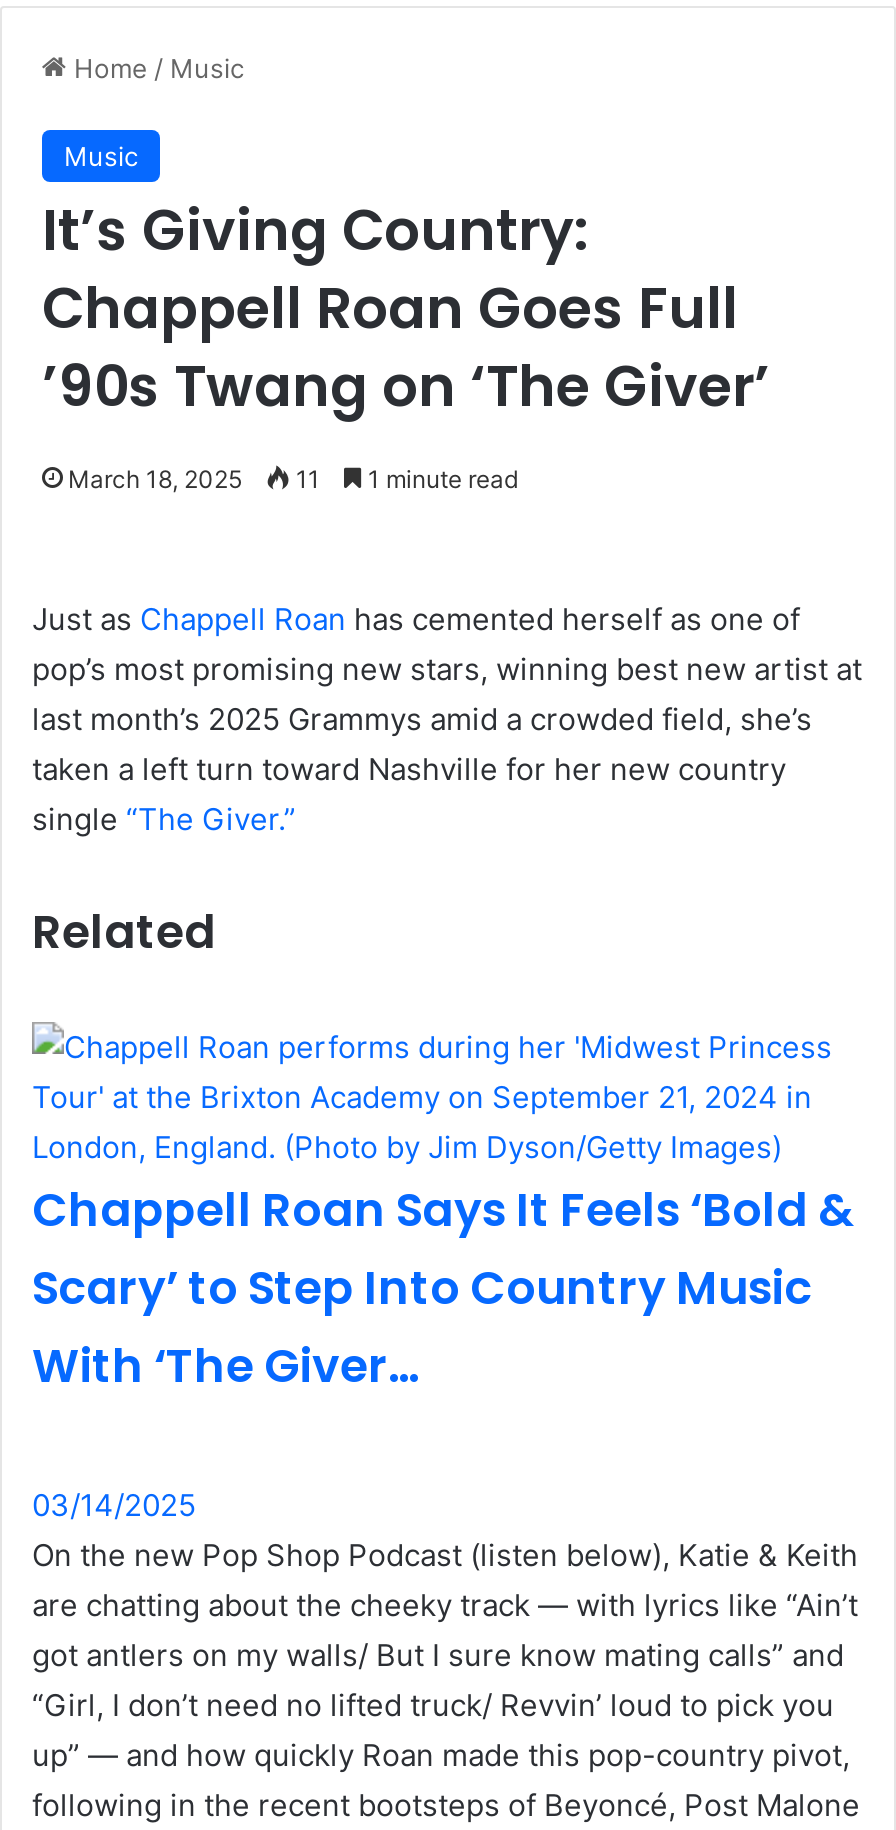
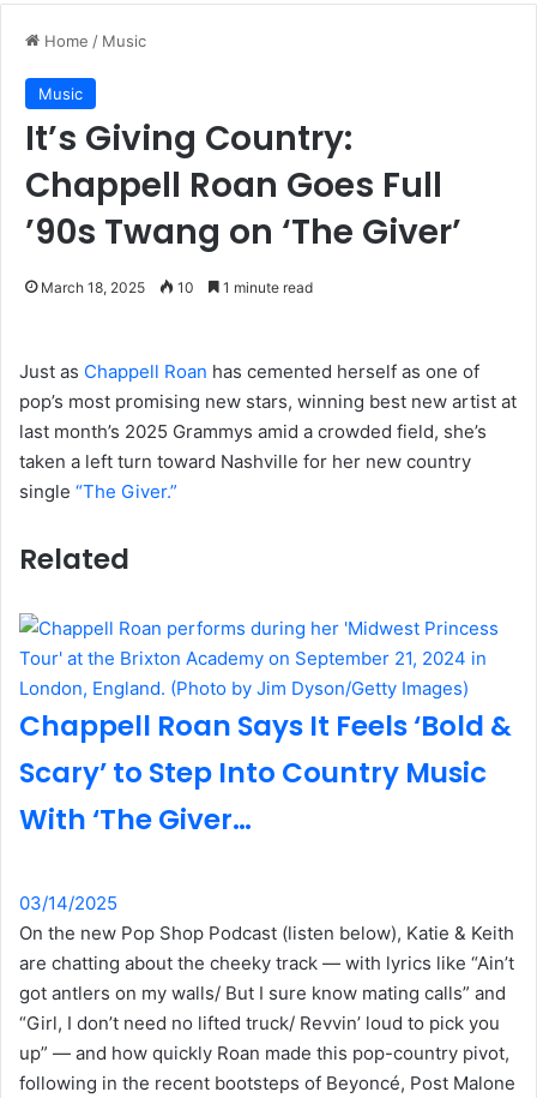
[68,464,518,494] March 18, 2025 11 1 minute read -> [41,278,313,296] March 18, 2025 10 1 minute read

